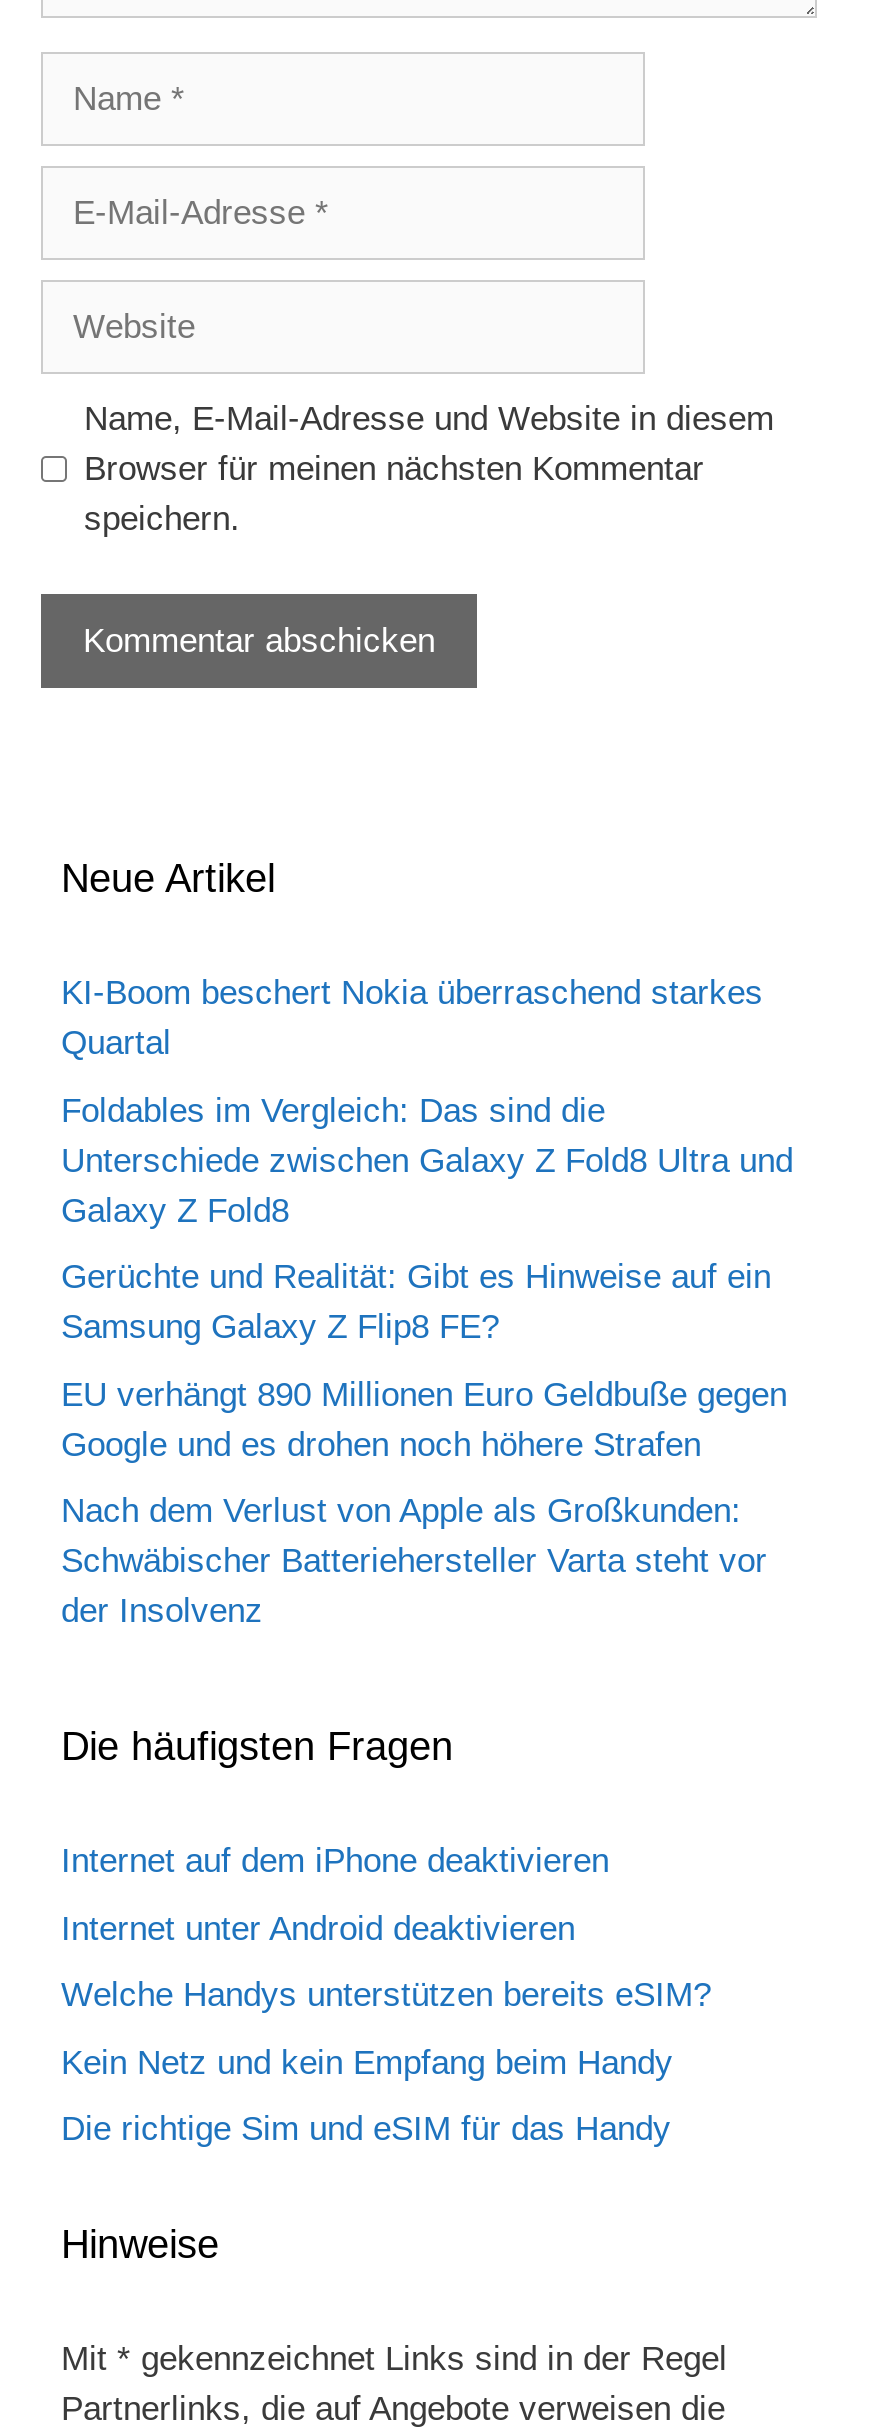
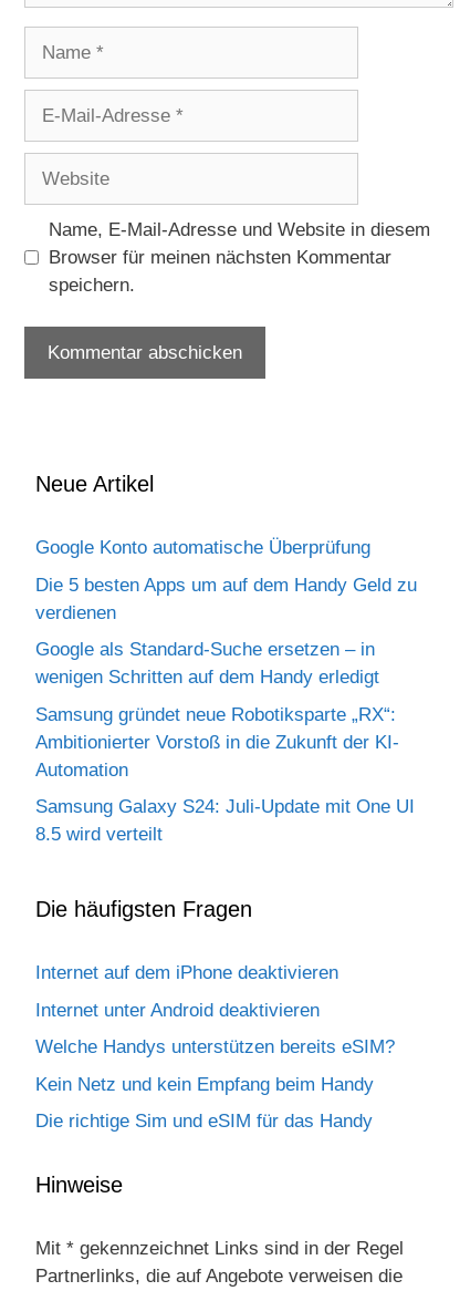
[61,975,763,1063] KI-Boom beschert Nokia überraschend starkes | Quartal -> [35,537,370,558] Google Konto automatische Überprüfung
[61,1092,793,1230] Foldables im Vergleich: Das sind die | Unterschiede zwischen Galaxy Z Fold8 Ultra und | Galaxy Z Fold8 -> [35,575,417,623] Die 5 besten Apps um auf dem Handy Geld zu | verdienen
[61,1259,771,1347] Gerüchte und Realität: Gibt es Hinweise auf ein | Samsung Galaxy Z Flip8 FE? -> [35,639,379,688] Google als Standard-Suche ersetzen – in | wenigen Schritten auf dem Handy erledigt
[61,1376,787,1464] EU verhängt 890 Millionen Euro Geldbuße gegen | Google und es drohen noch höhere Strafen -> [35,704,399,780] Samsung gründet neue Robotiksparte „RX“: | Ambitionierter Vorstoß in die Zukunft der KI- | Automation
[61,1493,767,1631] Nach dem Verlust von Apple als Großkunden: | Schwäbischer Batteriehersteller Varta steht vor | der Insolvenz -> [35,797,415,845] Samsung Galaxy S24: Juli-Update mit One UI | 8.5 wird verteilt

